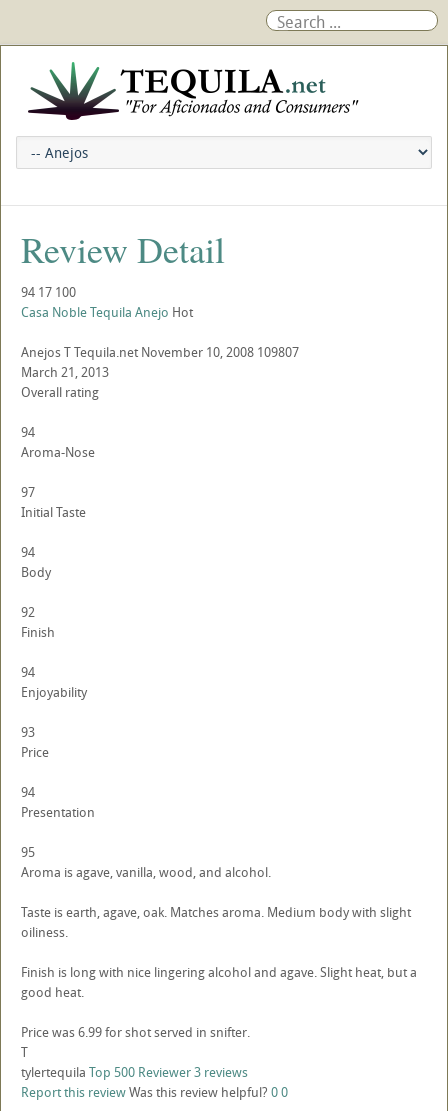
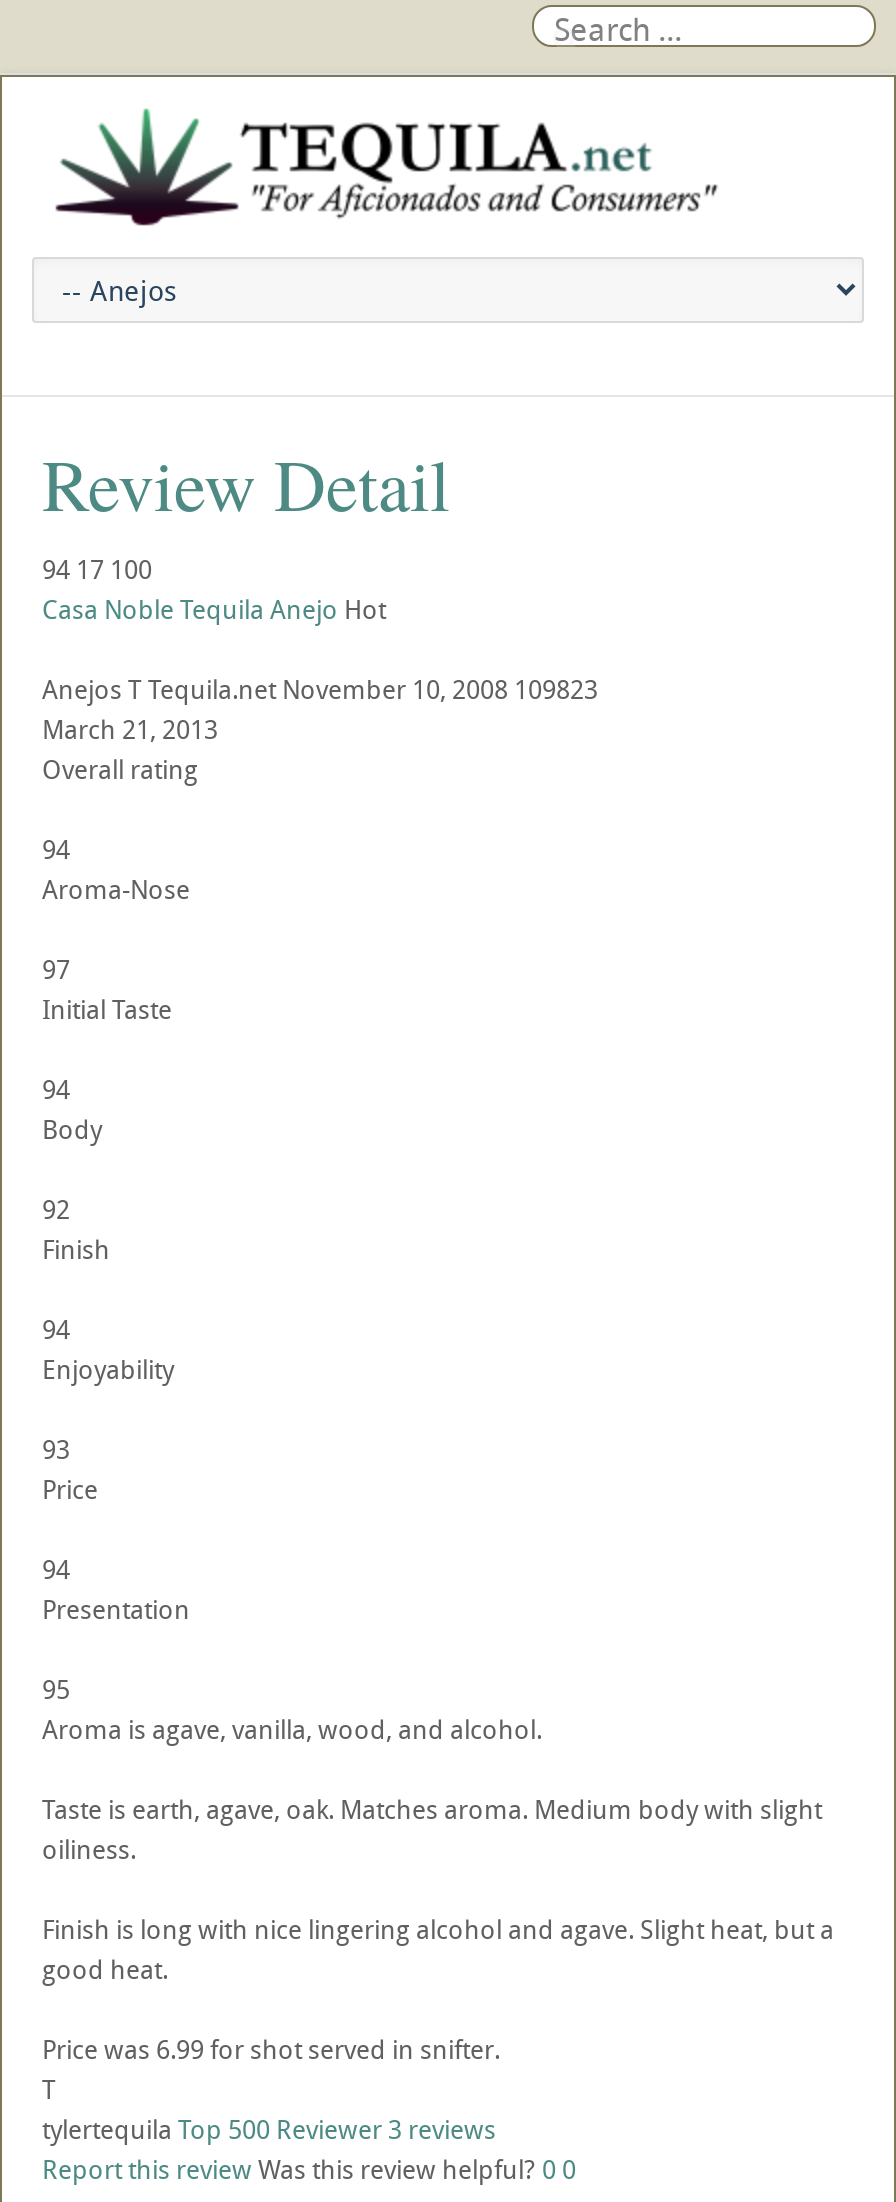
[21,343,299,361] Anejos T Tequila.net November 10, 2008 109807 -> [42,671,598,707] Anejos T Tequila.net November 10, 2008 109823

